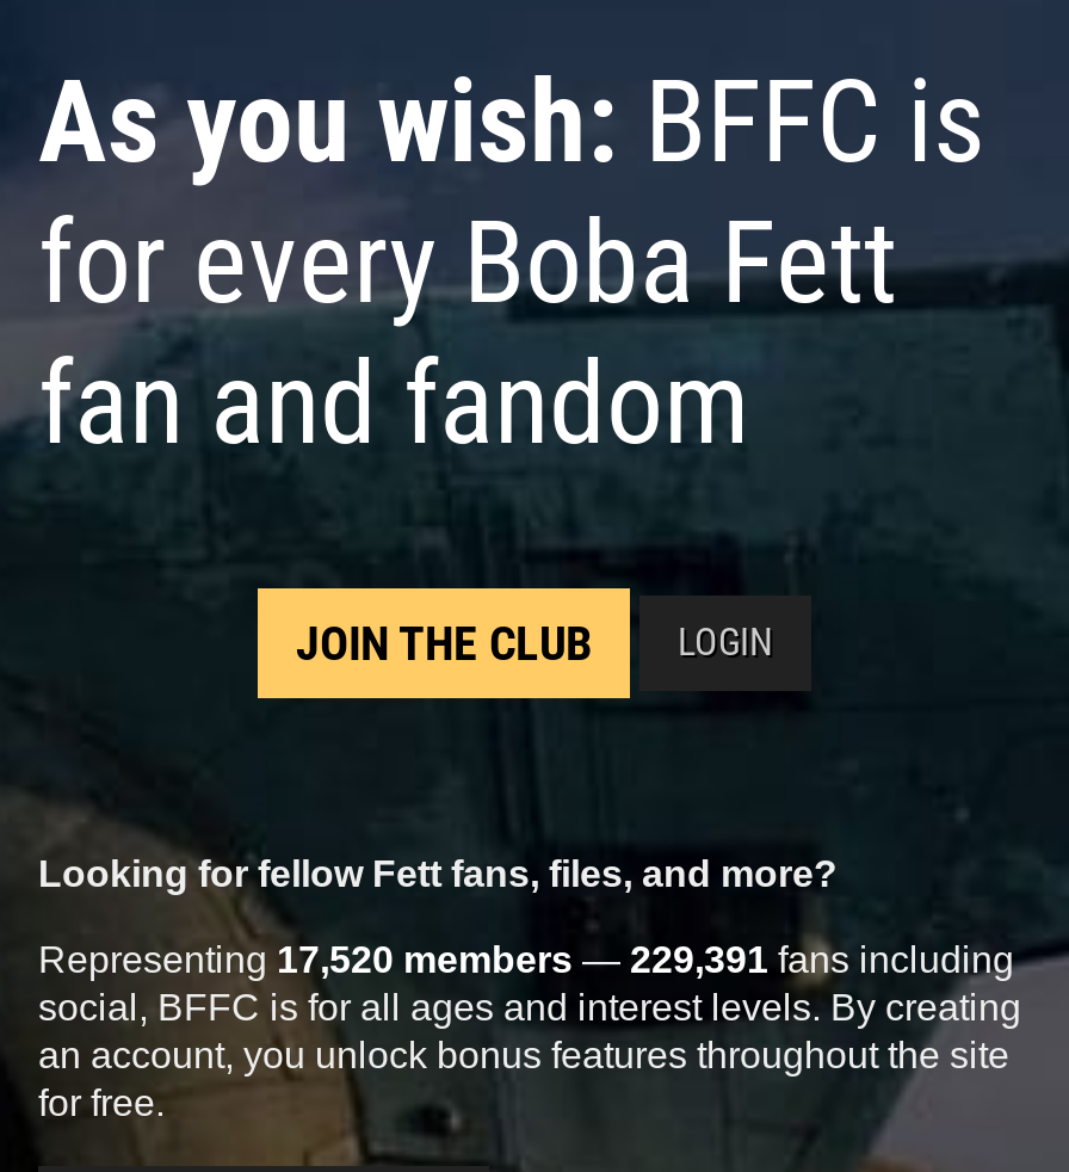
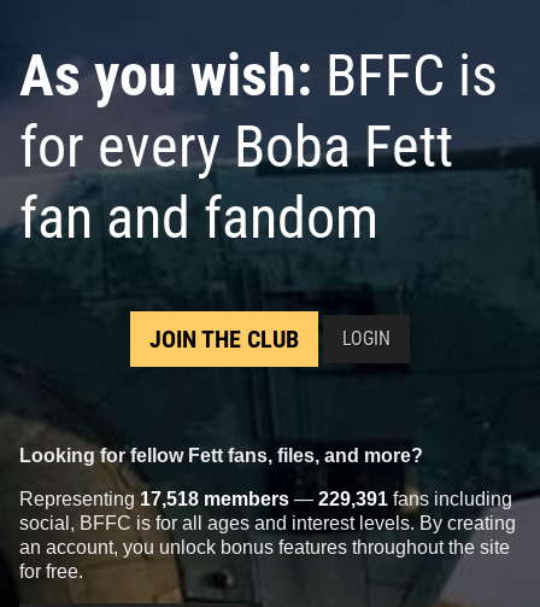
[38,939,1014,980] Representing 17,520 members — 229,391 fans including -> [19,489,512,510] Representing 17,518 members — 229,391 fans including

